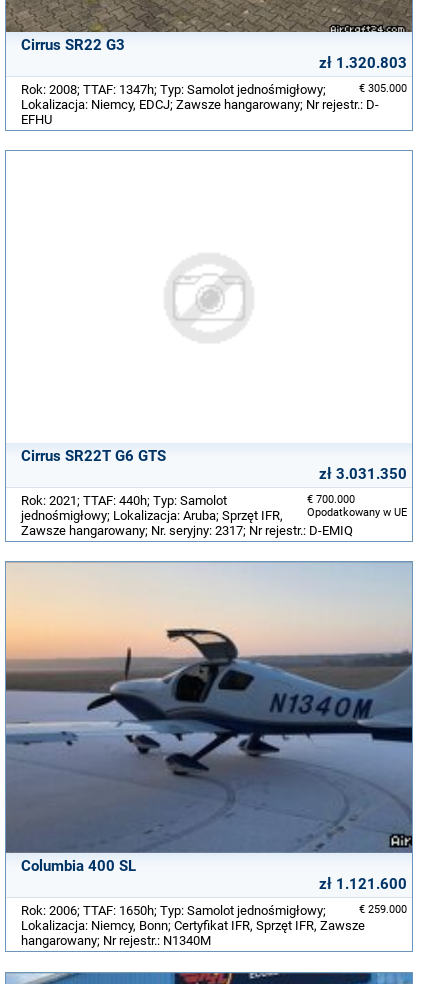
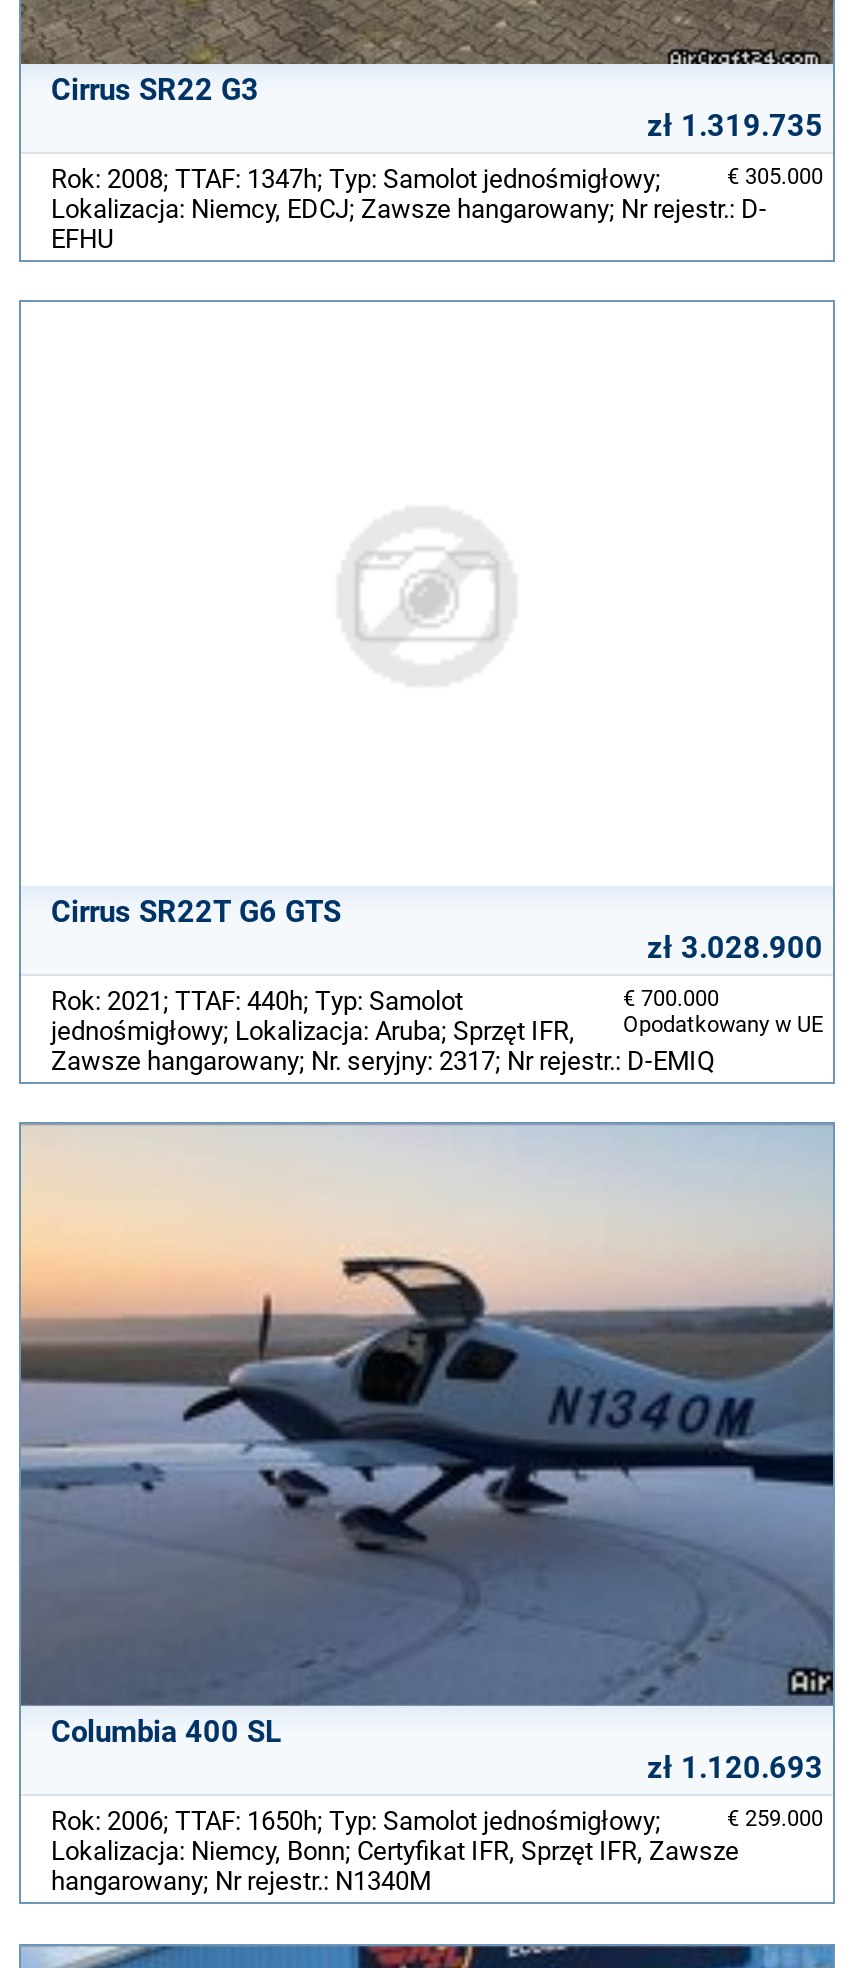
[319,54,407,72] zł 1.320.803 -> [647,108,823,144] zł 1.319.735
[319,465,407,483] zł 3.031.350 -> [647,929,823,965] zł 3.028.900
[319,875,407,893] zł 1.121.600 -> [647,1750,823,1786] zł 1.120.693

